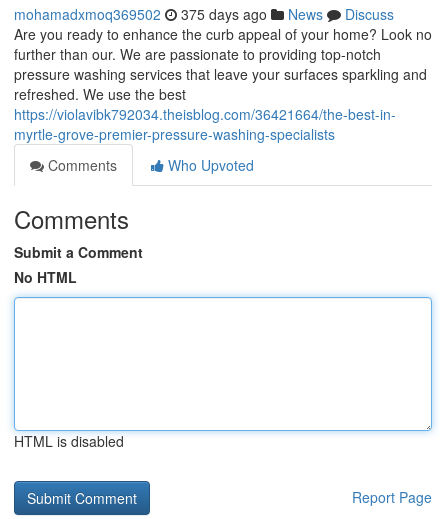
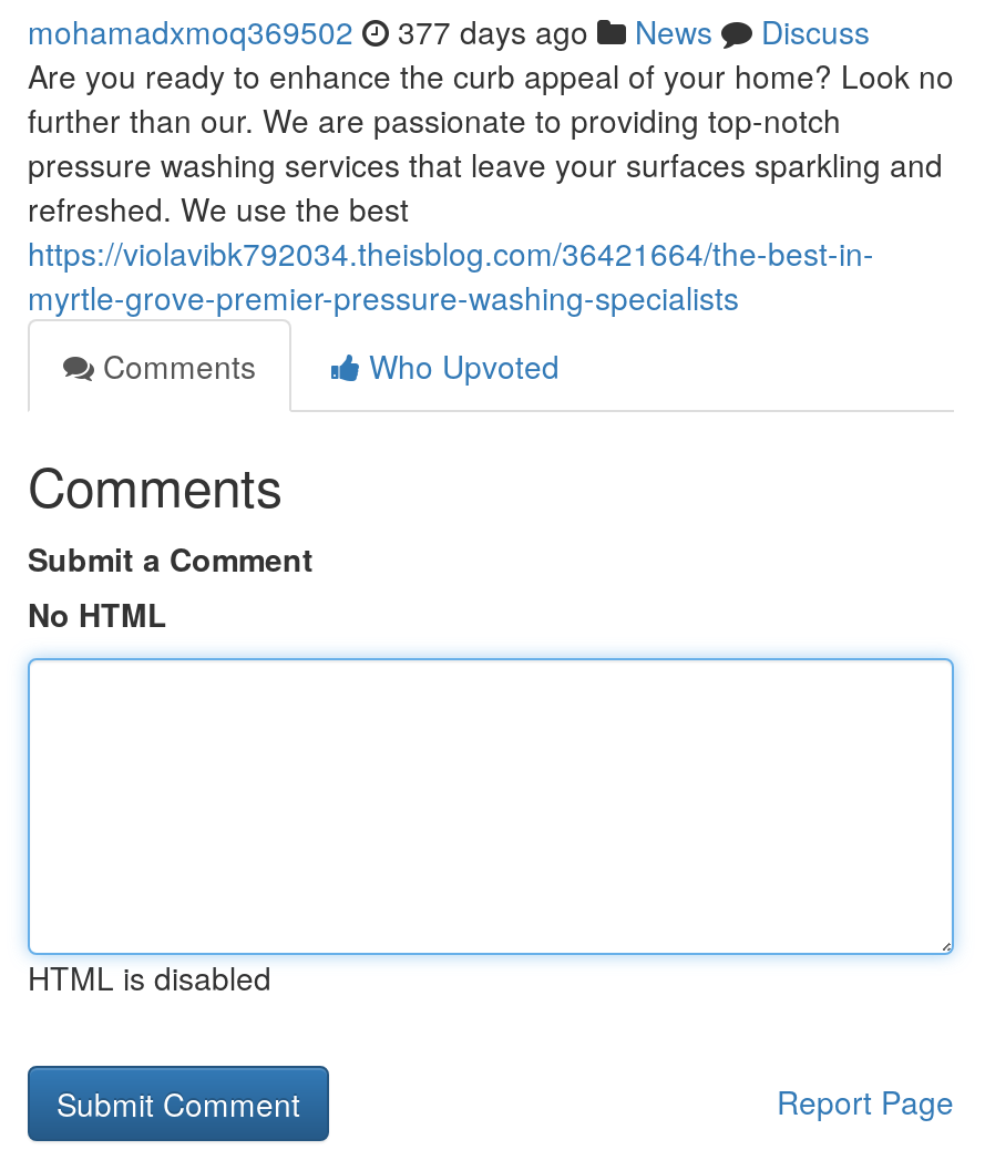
[14,4,394,24] mohamadxmoq369502 375 days ago News Discuss -> [28,9,870,53] mohamadxmoq369502 377 days ago News Discuss

